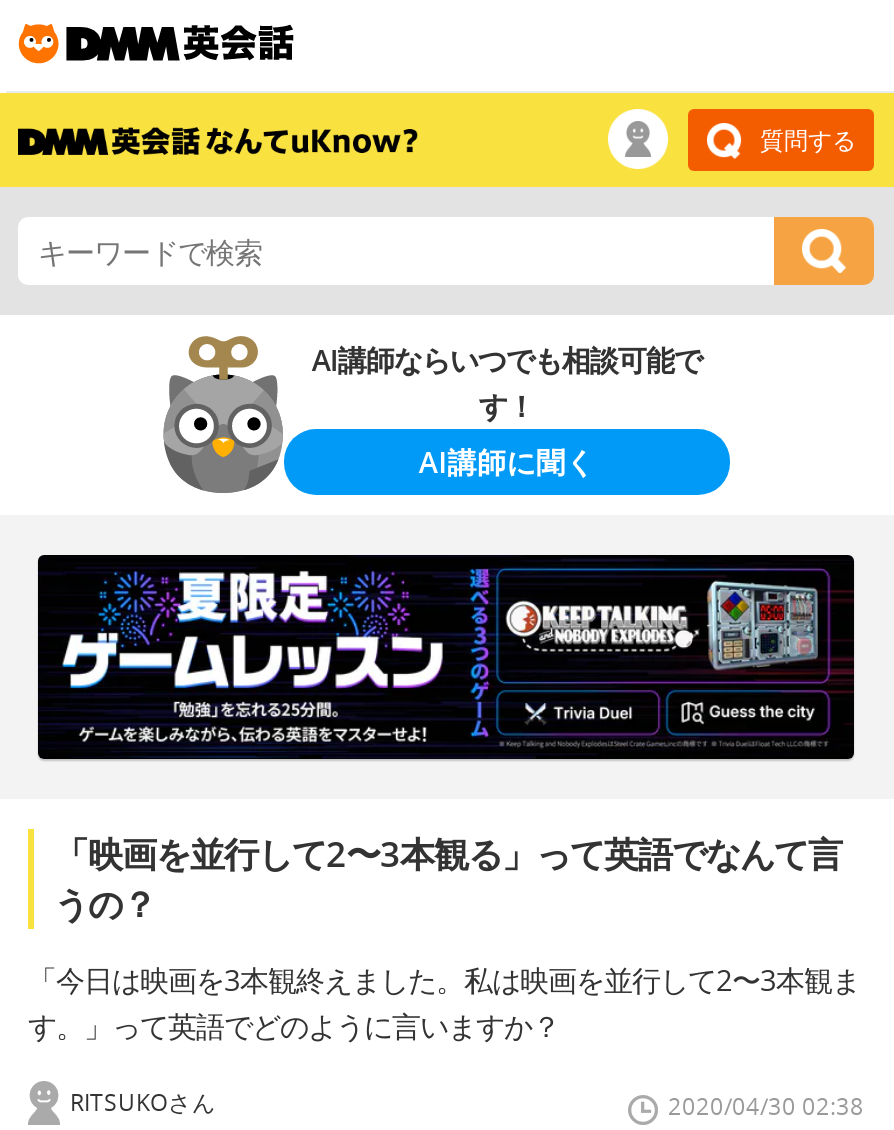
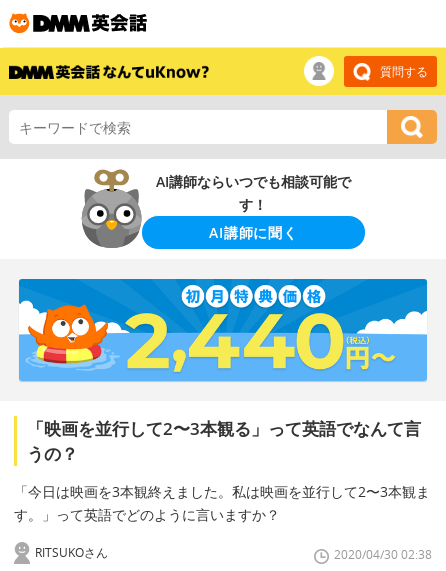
[36,553,856,761] [image] -> [18,278,428,382] [image]

